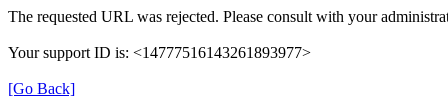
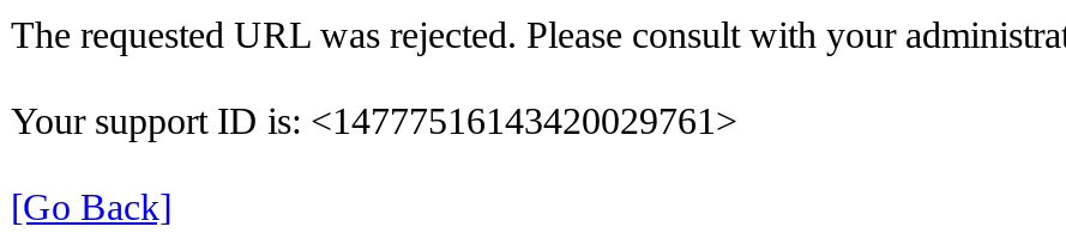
[8,44,311,61] Your support ID is: <14777516143261893977> -> [11,100,737,141] Your support ID is: <14777516143420029761>

